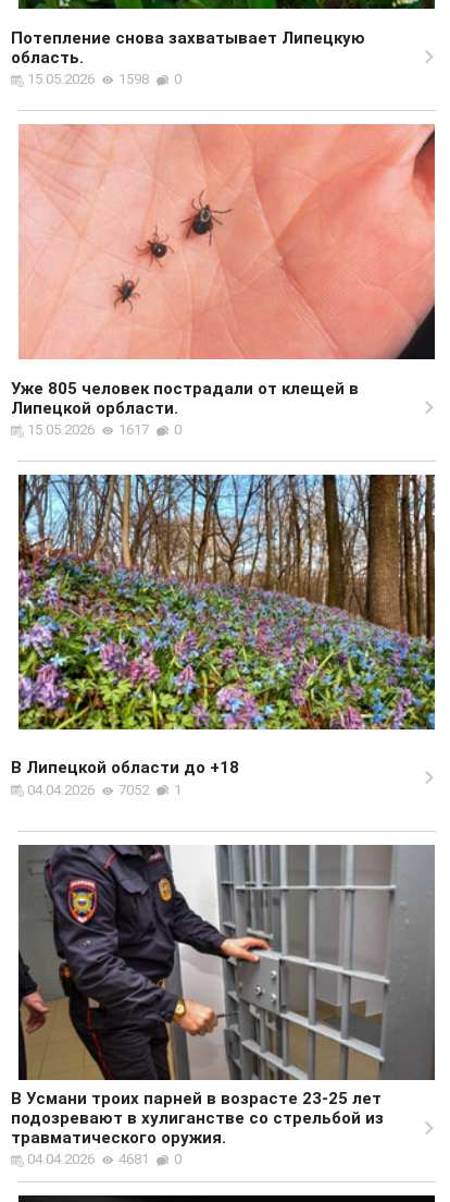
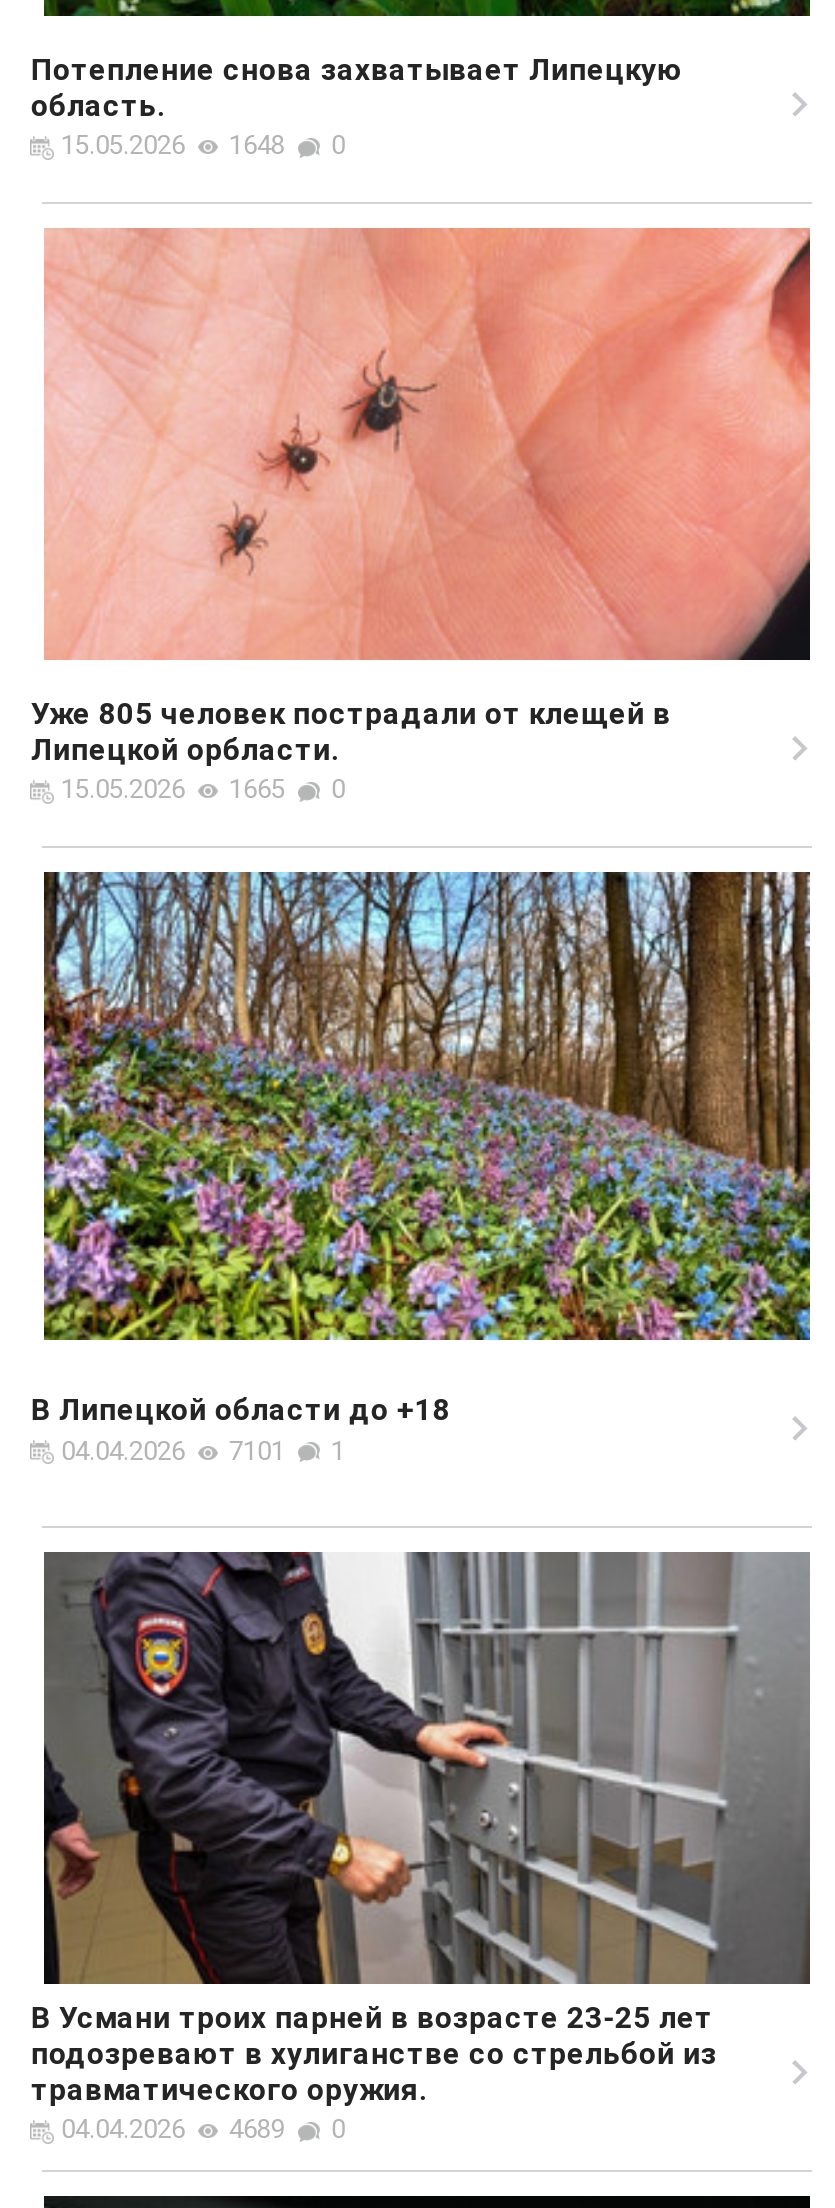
[28,71,182,87] 15.05.2026 1598 0 -> [61,131,345,161] 15.05.2026 1648 0
[28,421,182,438] 15.05.2026 1617 0 -> [61,774,345,804] 15.05.2026 1665 0
[28,781,182,798] 04.04.2026 7052 1 -> [61,1435,345,1465] 04.04.2026 7101 1
[28,1151,182,1168] 04.04.2026 4681 0 -> [61,2115,345,2145] 04.04.2026 4689 0

